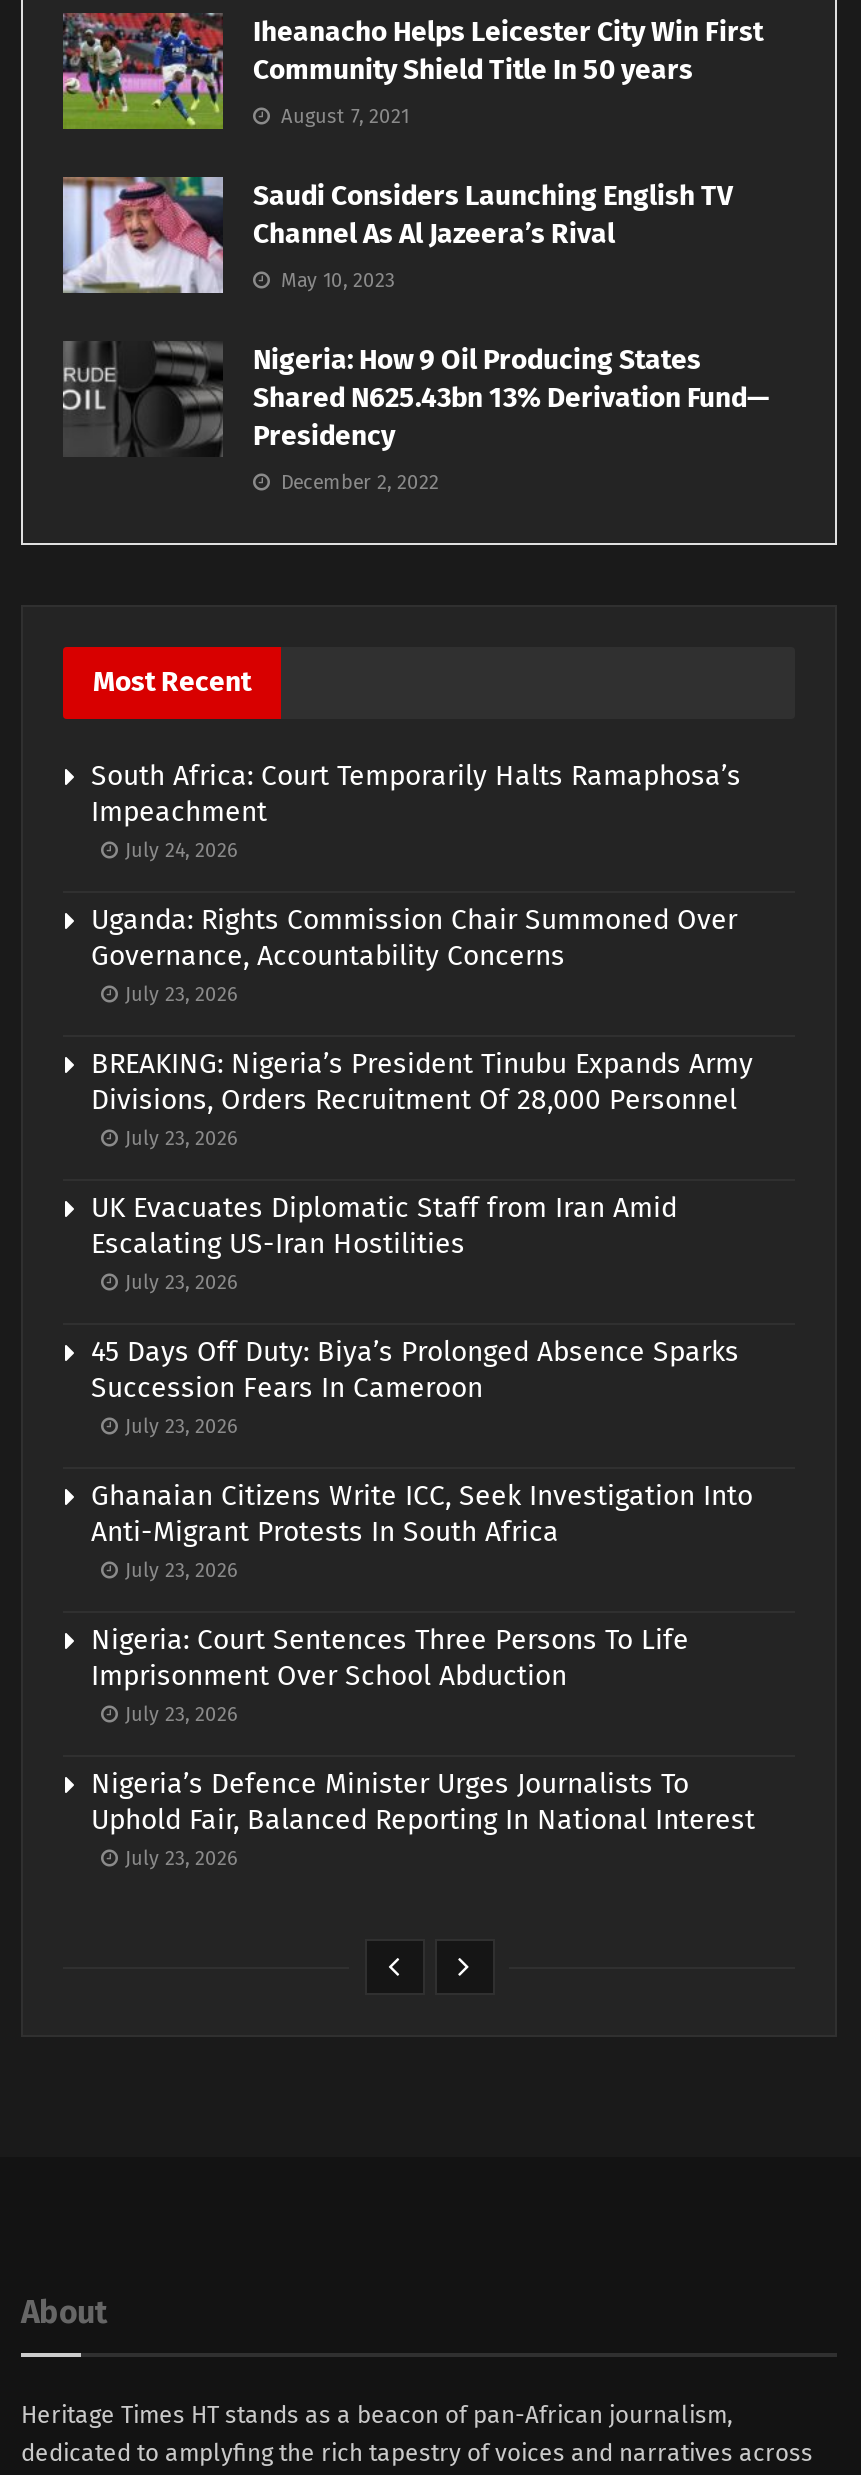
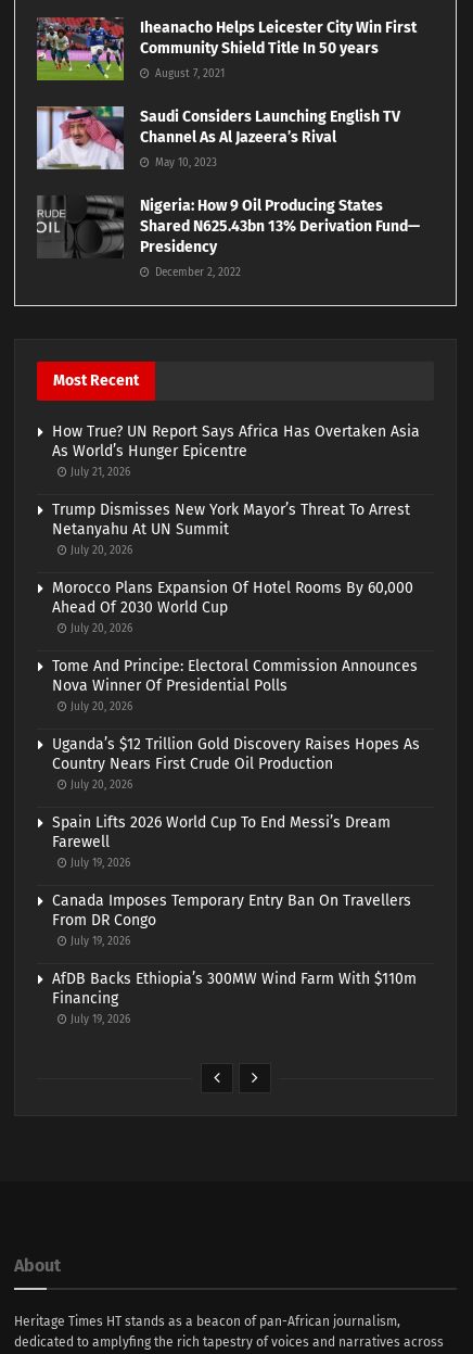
[91,760,741,864] South Africa: Court Temporarily Halts Ramaphosa’s | Impeachment | July 24, 2026 -> [52,423,420,479] How True? UN Report Says Africa Has Overtaken Asia | As World’s Hunger Epicentre | July 21, 2026
[91,904,737,1008] Uganda: Rights Commission Chair Summoned Over | Governance, Accountability Concerns | July 23, 2026 -> [52,501,410,558] Trump Dismisses New York Mayor’s Threat To Arrest | Netanyahu At UN Summit | July 20, 2026
[91,1048,753,1152] BREAKING: Nigeria’s President Tinubu Expands Army | Divisions, Orders Recruitment Of 28,000 Personnel | July 23, 2026 -> [52,579,413,636] Morocco Plans Expansion Of Hotel Rooms By 60,000 | Ahead Of 2030 World Cup | July 20, 2026
[91,1192,677,1296] UK Evacuates Diplomatic Staff from Iran Amid | Escalating US-Iran Hostilities | July 23, 2026 -> [52,657,418,714] Tome And Principe: Electoral Commission Announces | Nova Winner Of Presidential Polls | July 20, 2026
[91,1336,739,1440] 45 Days Off Duty: Biya’s Prolonged Absence Sparks | Succession Fears In Cameroon | July 23, 2026 -> [52,736,420,792] Uganda’s $12 Trillion Gold Discovery Raises Hopes As | Country Nears First Crude Oil Production | July 20, 2026
[91,1480,753,1584] Ghanaian Citizens Write ICC, Seek Investigation Into | Anti-Migrant Protests In South Africa | July 23, 2026 -> [52,814,391,870] Spain Lifts 2026 World Cup To End Messi’s Dream | Farewell | July 19, 2026
[91,1624,689,1728] Nigeria: Court Sentences Three Persons To Life | Imprisonment Over School Abduction | July 23, 2026 -> [52,892,411,948] Canada Imposes Temporary Entry Ban On Travellers | From DR Congo | July 19, 2026
[91,1768,755,1872] Nigeria’s Defence Minister Urges Journalists To | Uphold Fair, Balanced Reporting In National Interest | July 23, 2026 -> [52,970,417,1027] AfDB Backs Ethiopia’s 300MW Wind Farm With $110m | Financing | July 19, 2026

